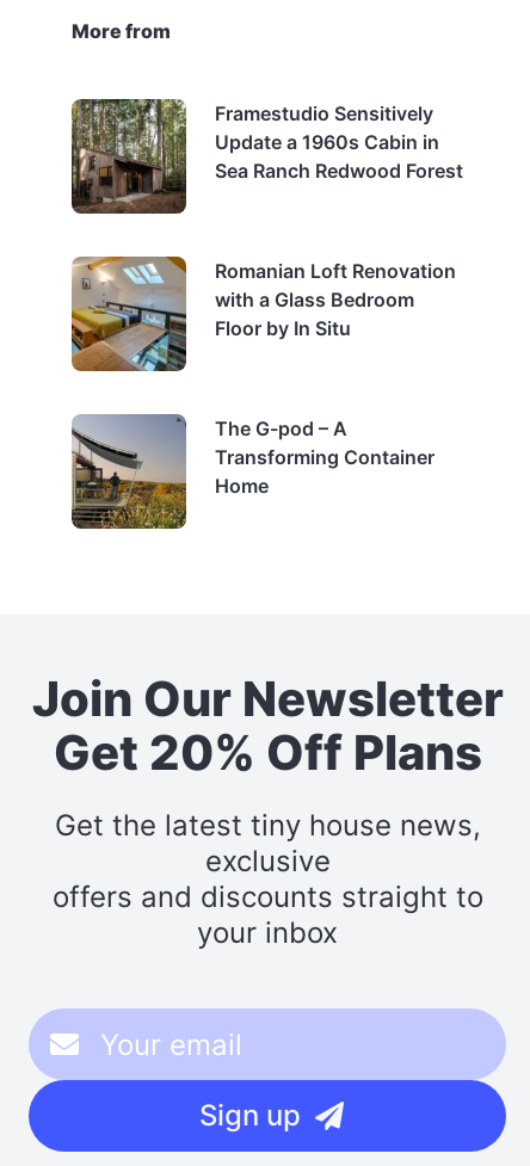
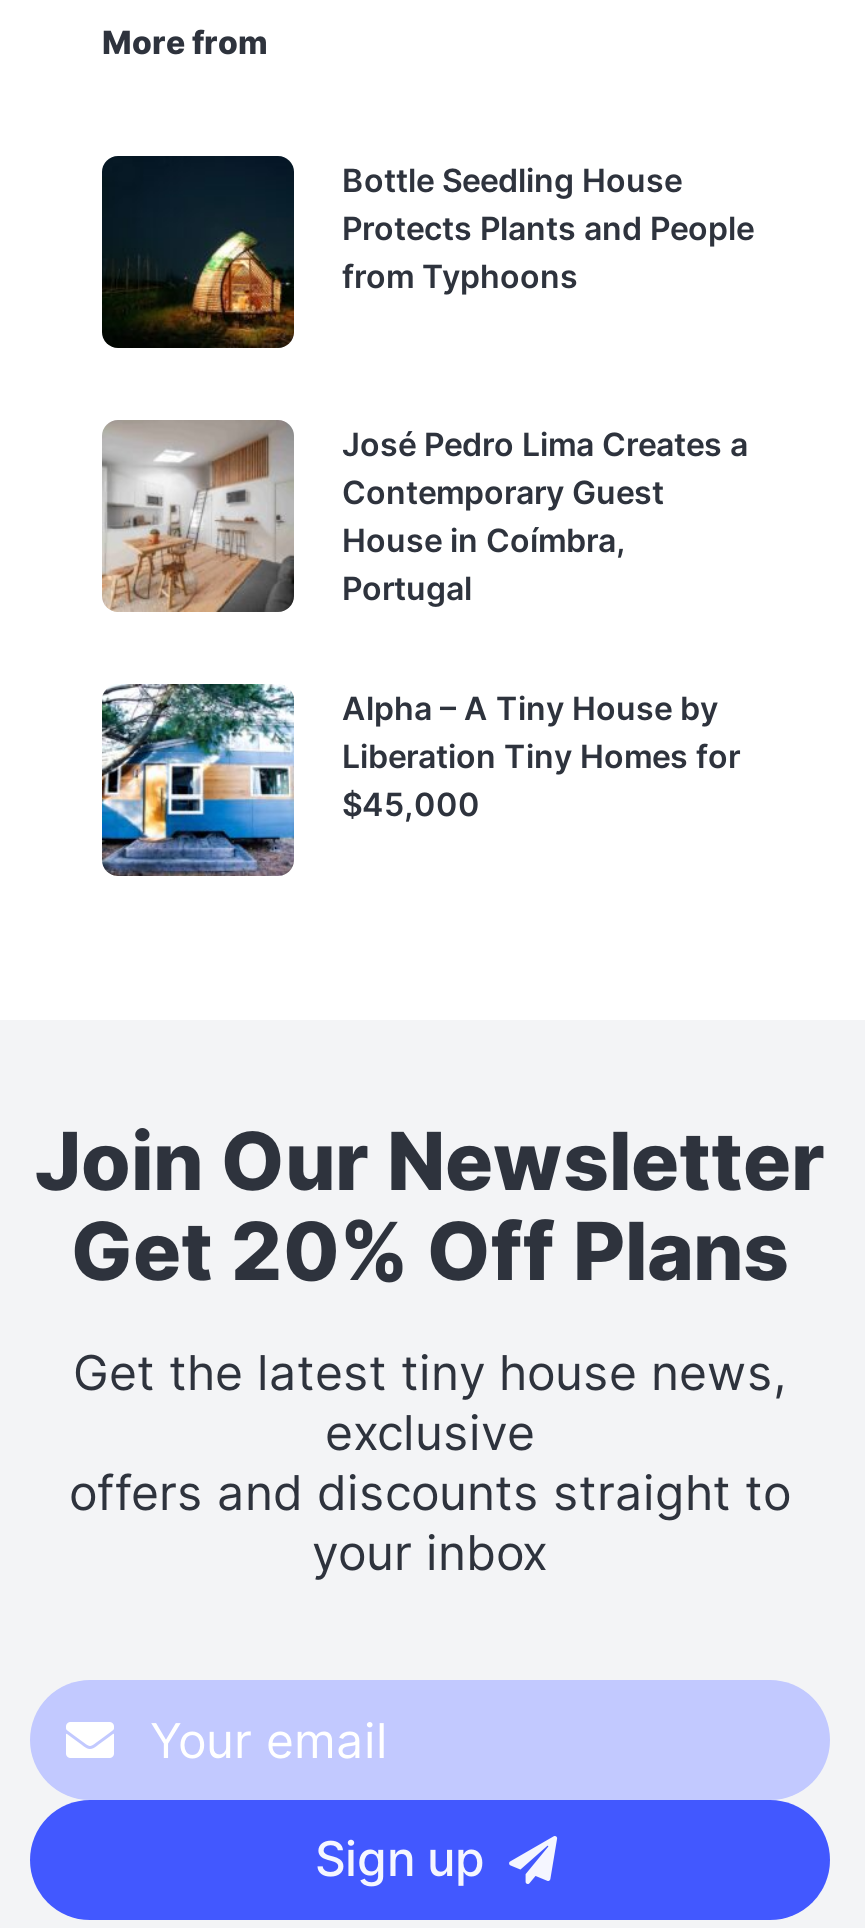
[70,98,463,215] [image] | Framestudio Sensitively | Update a 1960s Cabin in | Sea Ranch Redwood Forest -> [100,154,754,346] [image] | Bottle Seedling House | Protects Plants and People | from Typhoons
[70,255,456,372] [image] | Romanian Loft Renovation | with a Glass Bedroom | Floor by In Situ -> [102,420,748,614] [image] | José Pedro Lima Creates a | Contemporary Guest | House in Coímbra, | Portugal
[70,413,435,530] [image] | The G-pod – A | Transforming Container | Home -> [100,684,740,876] [image] | Alpha – A Tiny House by | Liberation Tiny Homes for | $45,000

